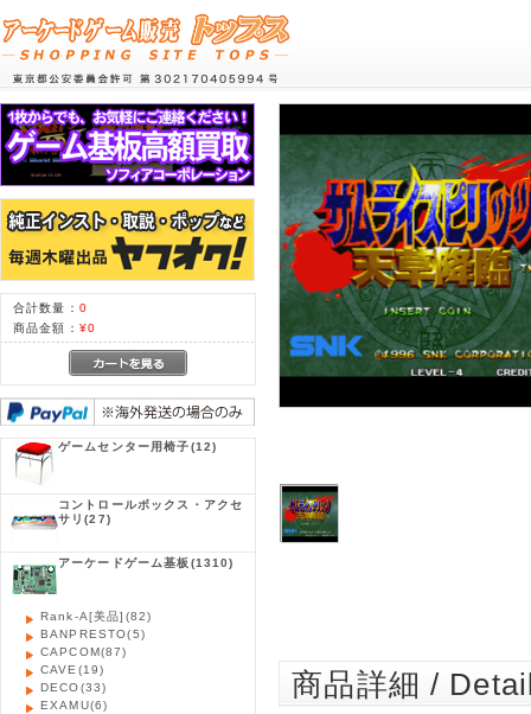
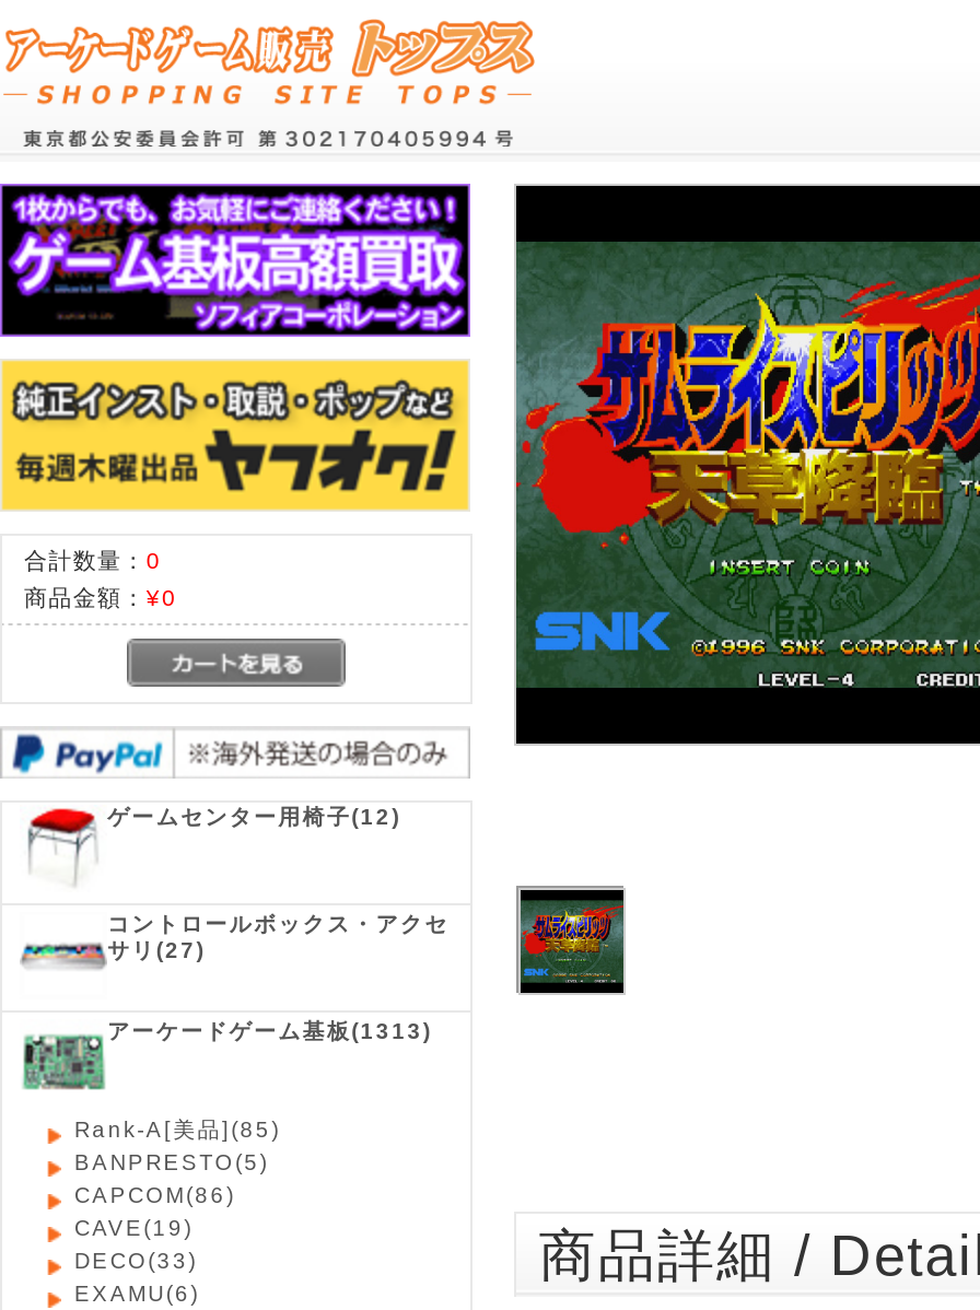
[58,556,234,569] アーケードゲーム基板(1310) -> [107,1019,432,1043] アーケードゲーム基板(1313)
[40,610,152,623] Rank-A[美品] (82) -> [74,1118,280,1142] Rank-A[美品] (85)
[40,645,128,658] CAPCOM (87) -> [74,1183,235,1207] CAPCOM (86)

